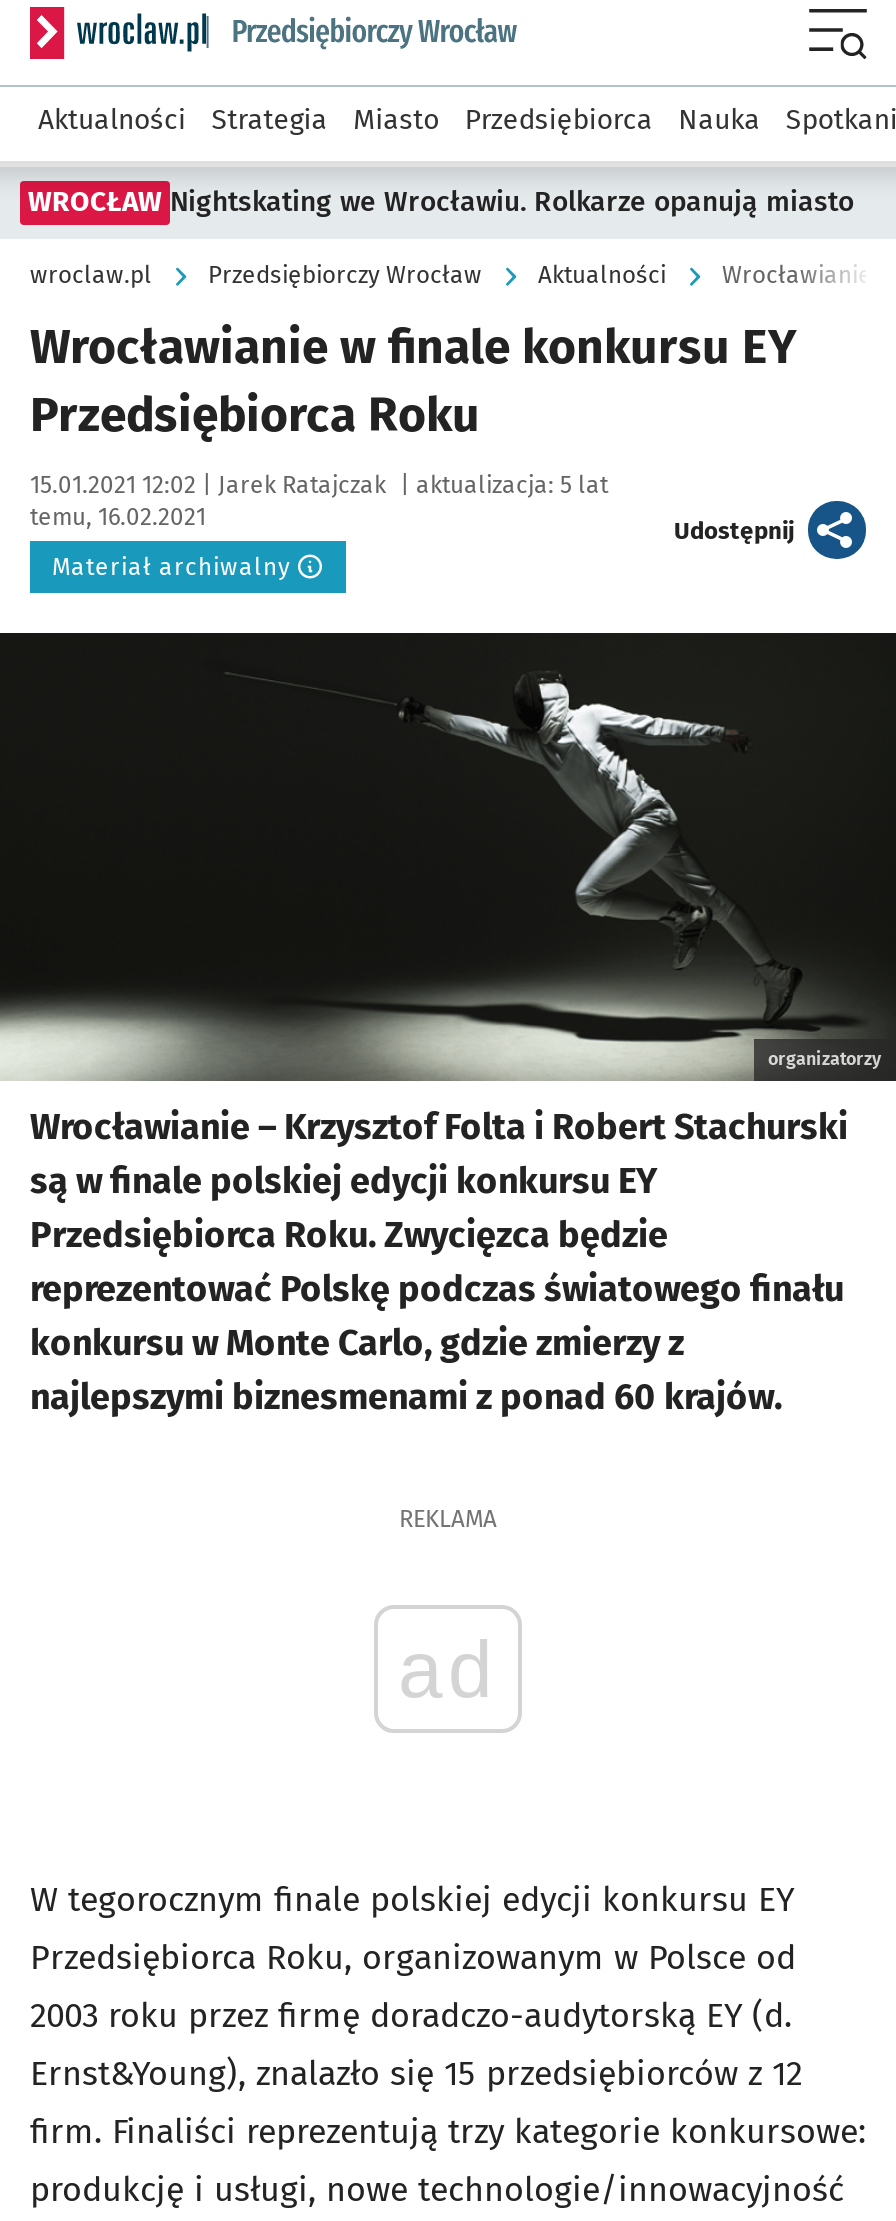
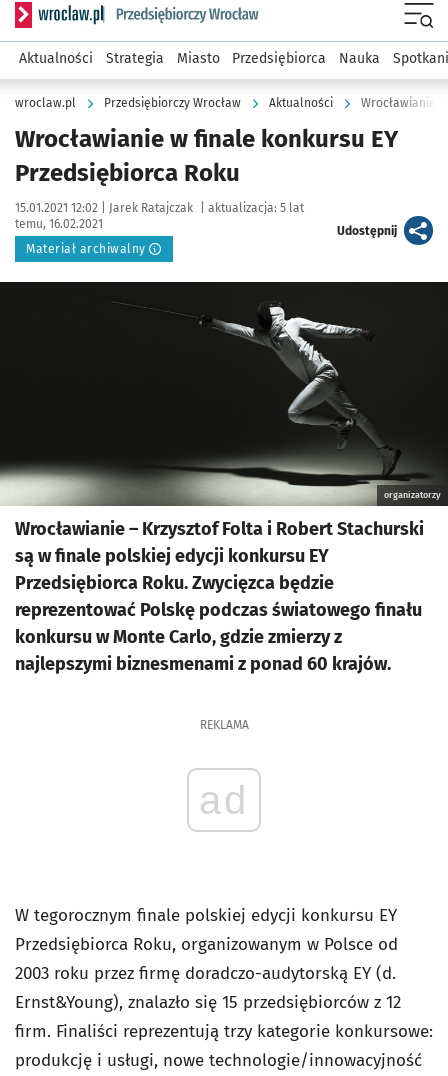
[28,185,854,219] WROCŁAW Nightskating we Wrocławiu. Rolkarze opanują miasto -> none

